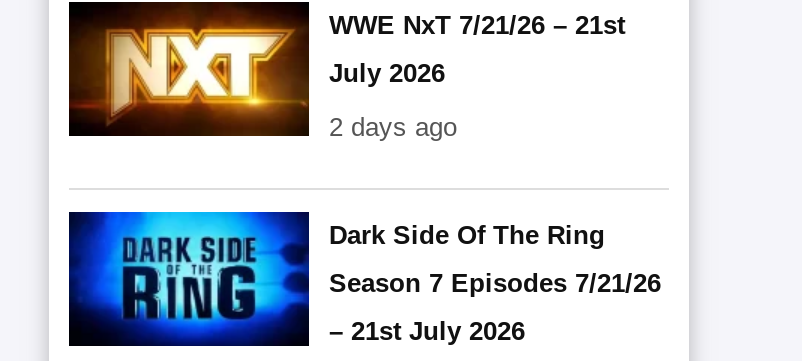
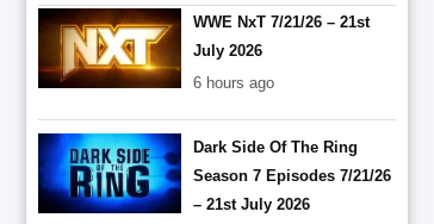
[329,112,457,142] 2 days ago -> [193,74,274,92] 6 hours ago

